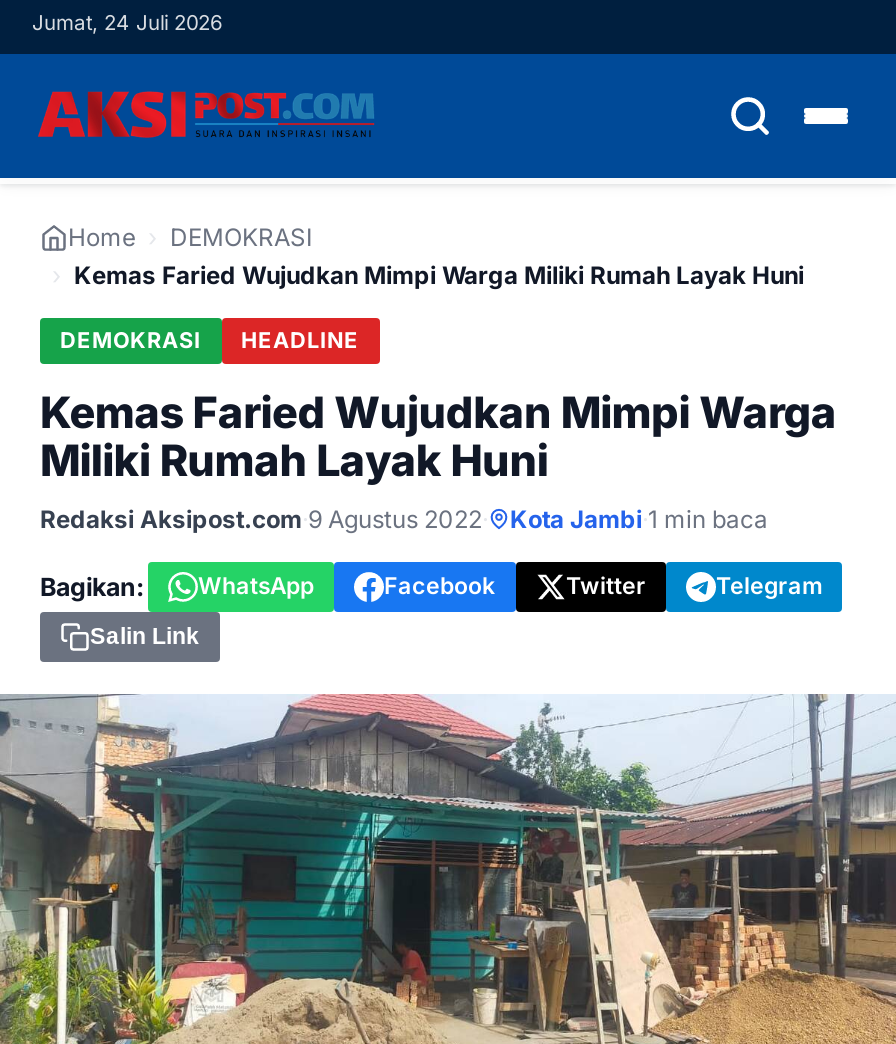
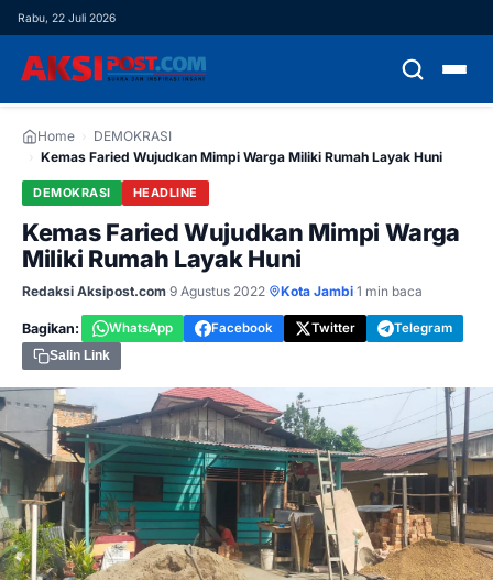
[32,10,222,34] Jumat, 24 Juli 2026 -> [18,11,116,24] Rabu, 22 Juli 2026

